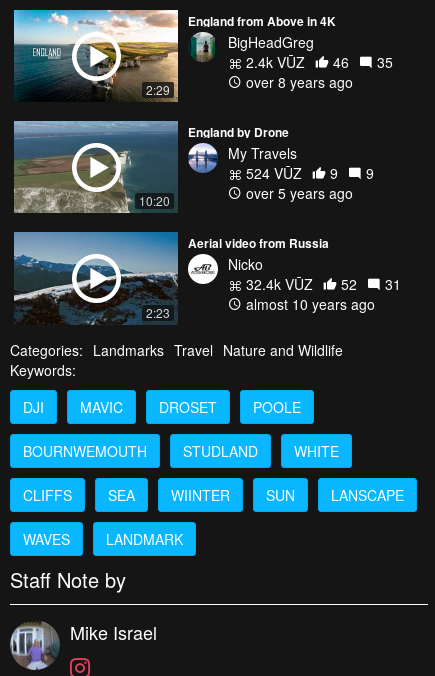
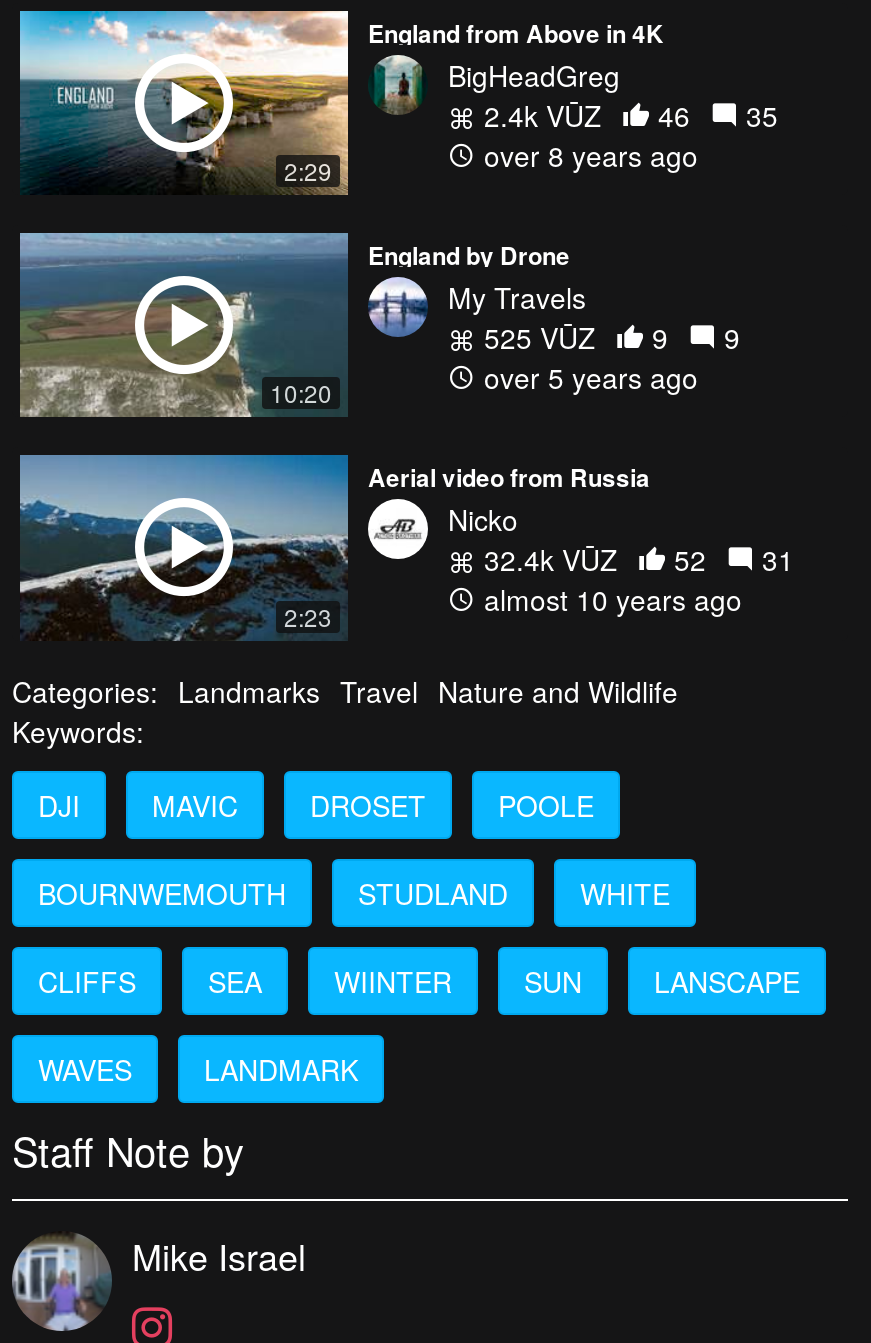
[242,163,374,183] 524 VŪZ 9 9 -> [476,317,740,357] 525 VŪZ 9 9

